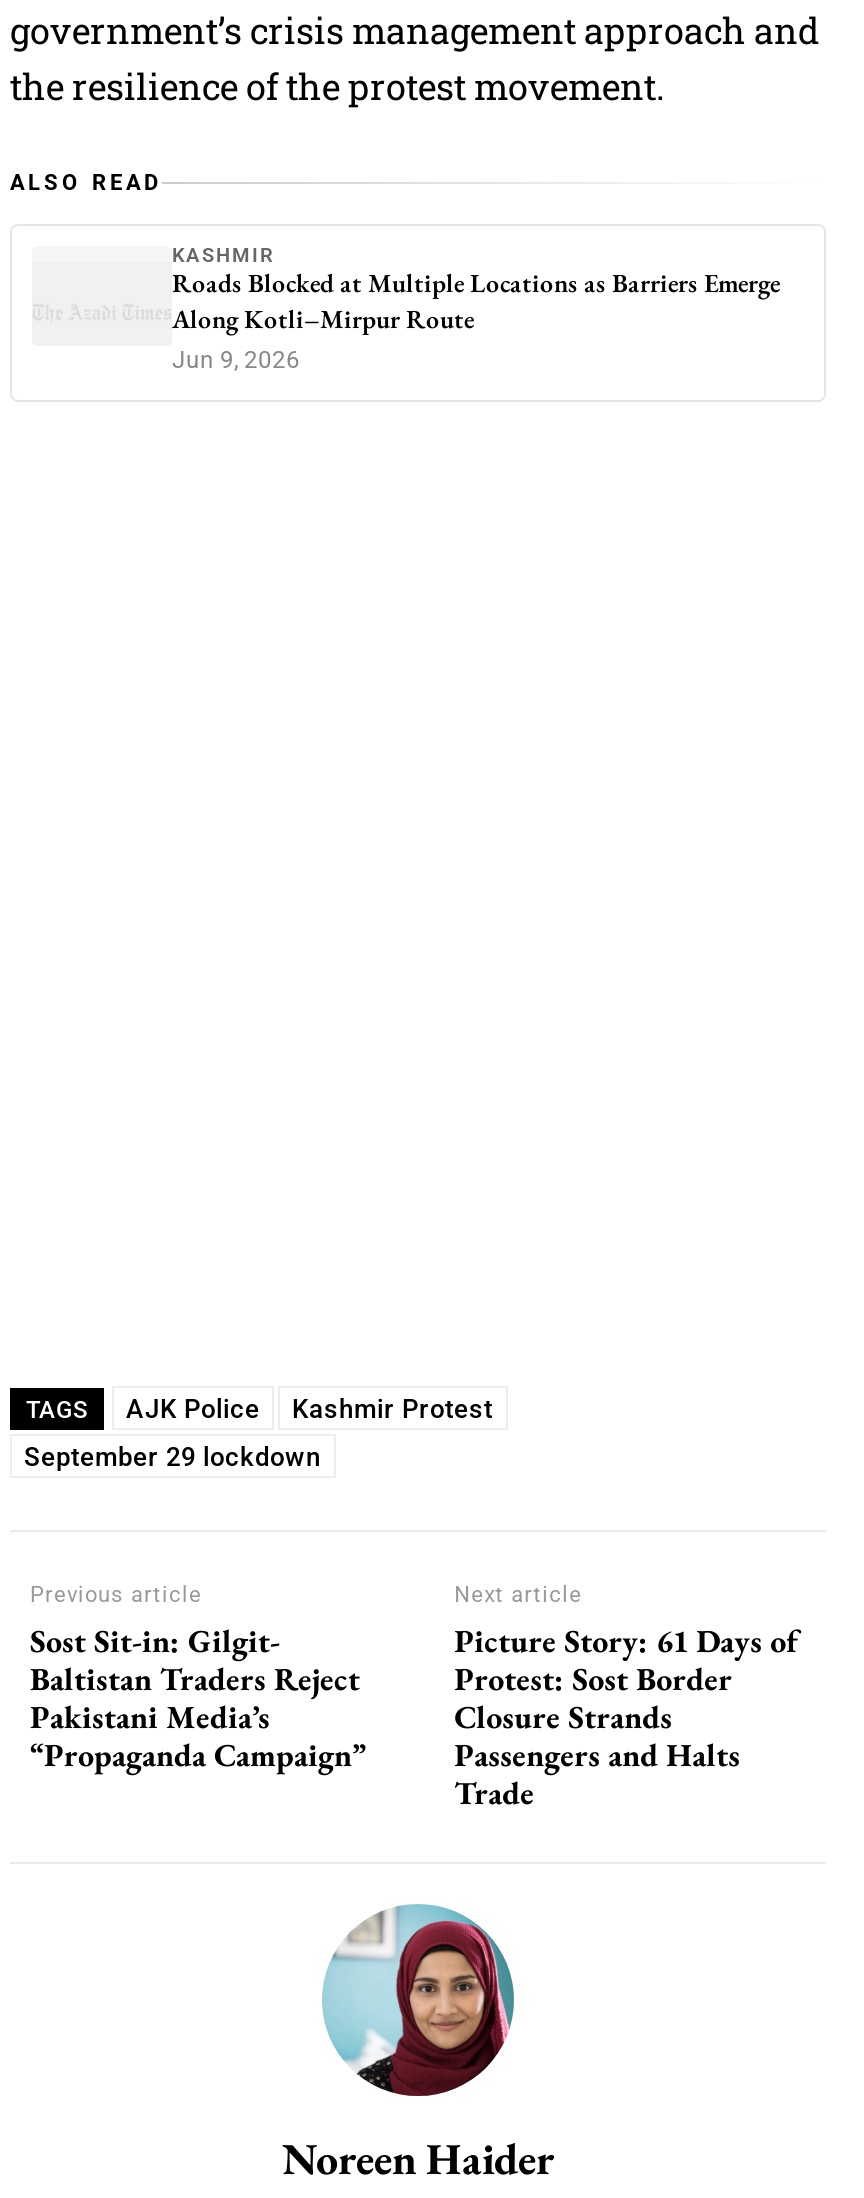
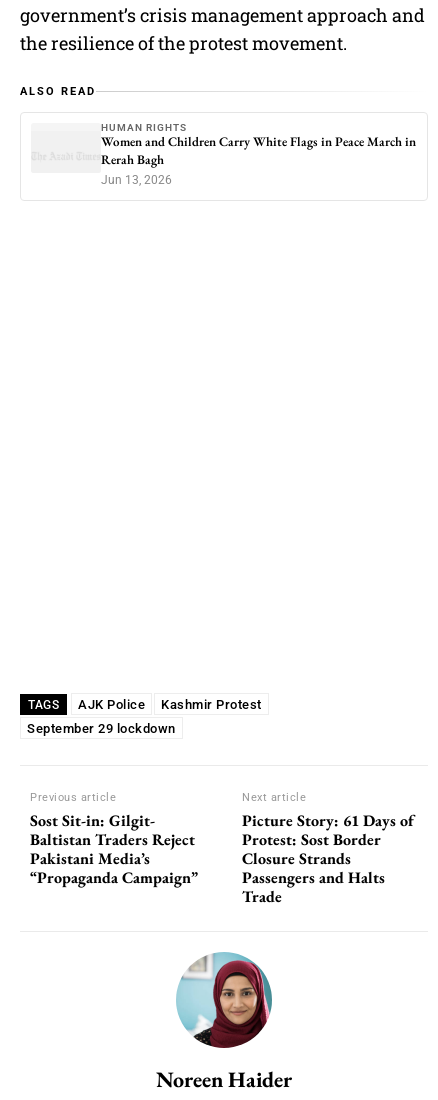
[172,244,780,374] KASHMIR | Roads Blocked at Multiple Locations as Barriers Emerge | Along Kotli–Mirpur Route | Jun 9, 2026 -> [101,122,416,187] HUMAN RIGHTS | Women and Children Carry White Flags in Peace March in | Rerah Bagh | Jun 13, 2026

